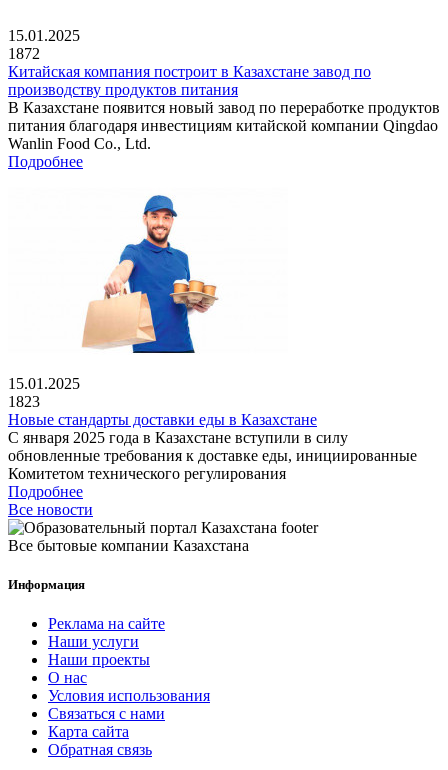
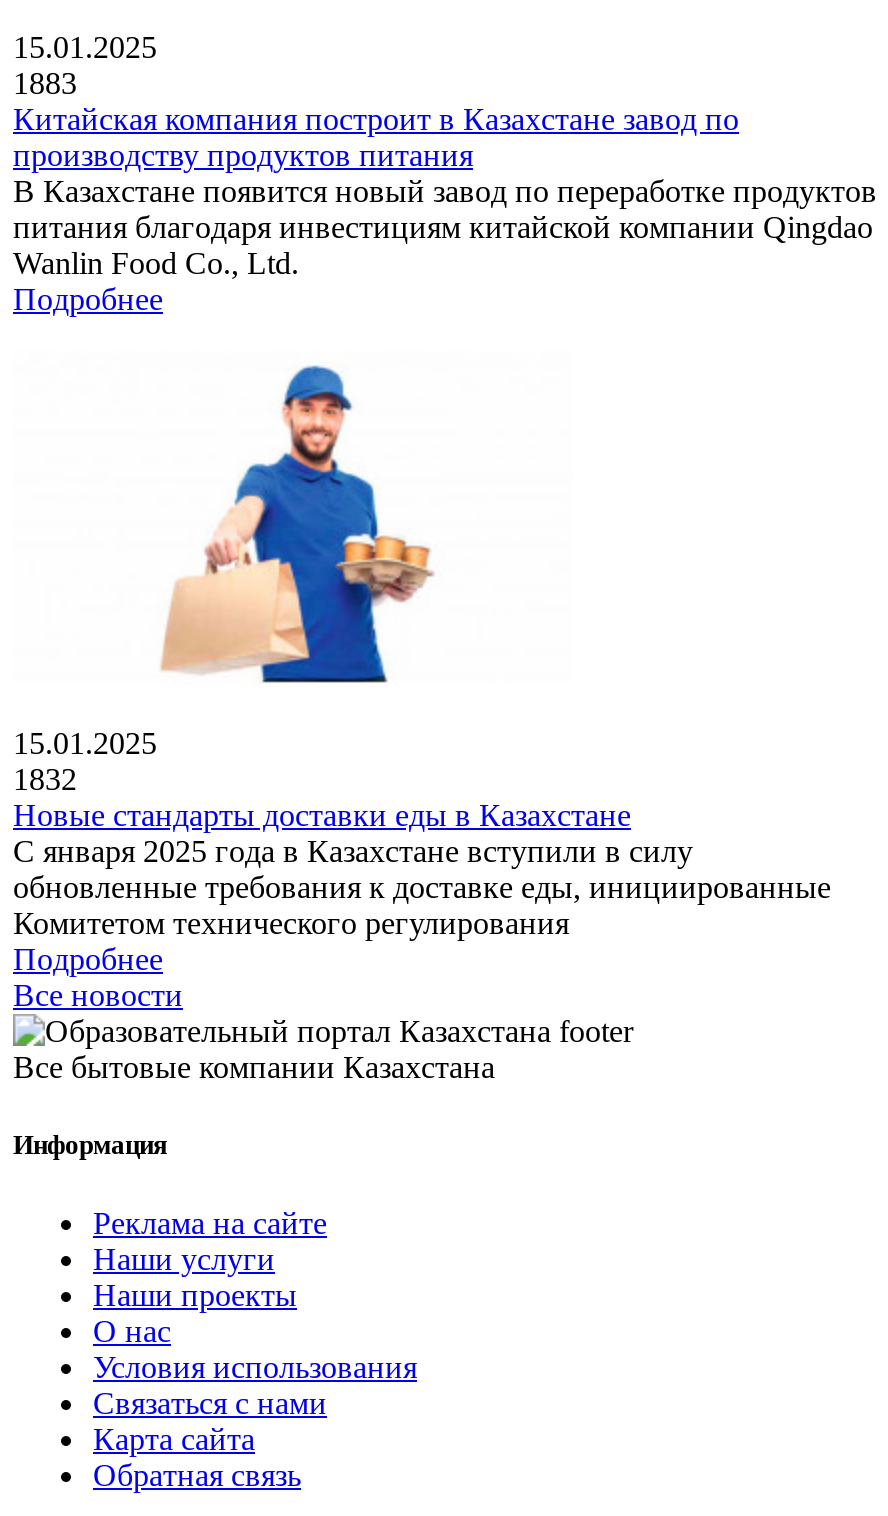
[8,45,40,62] 1872 -> [13,66,77,100] 1883
[8,393,40,410] 1823 -> [13,762,77,796] 1832

